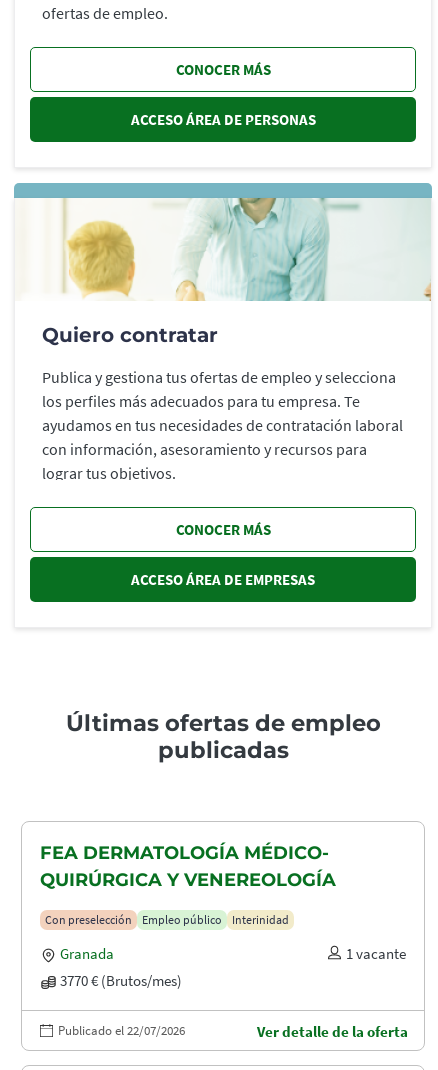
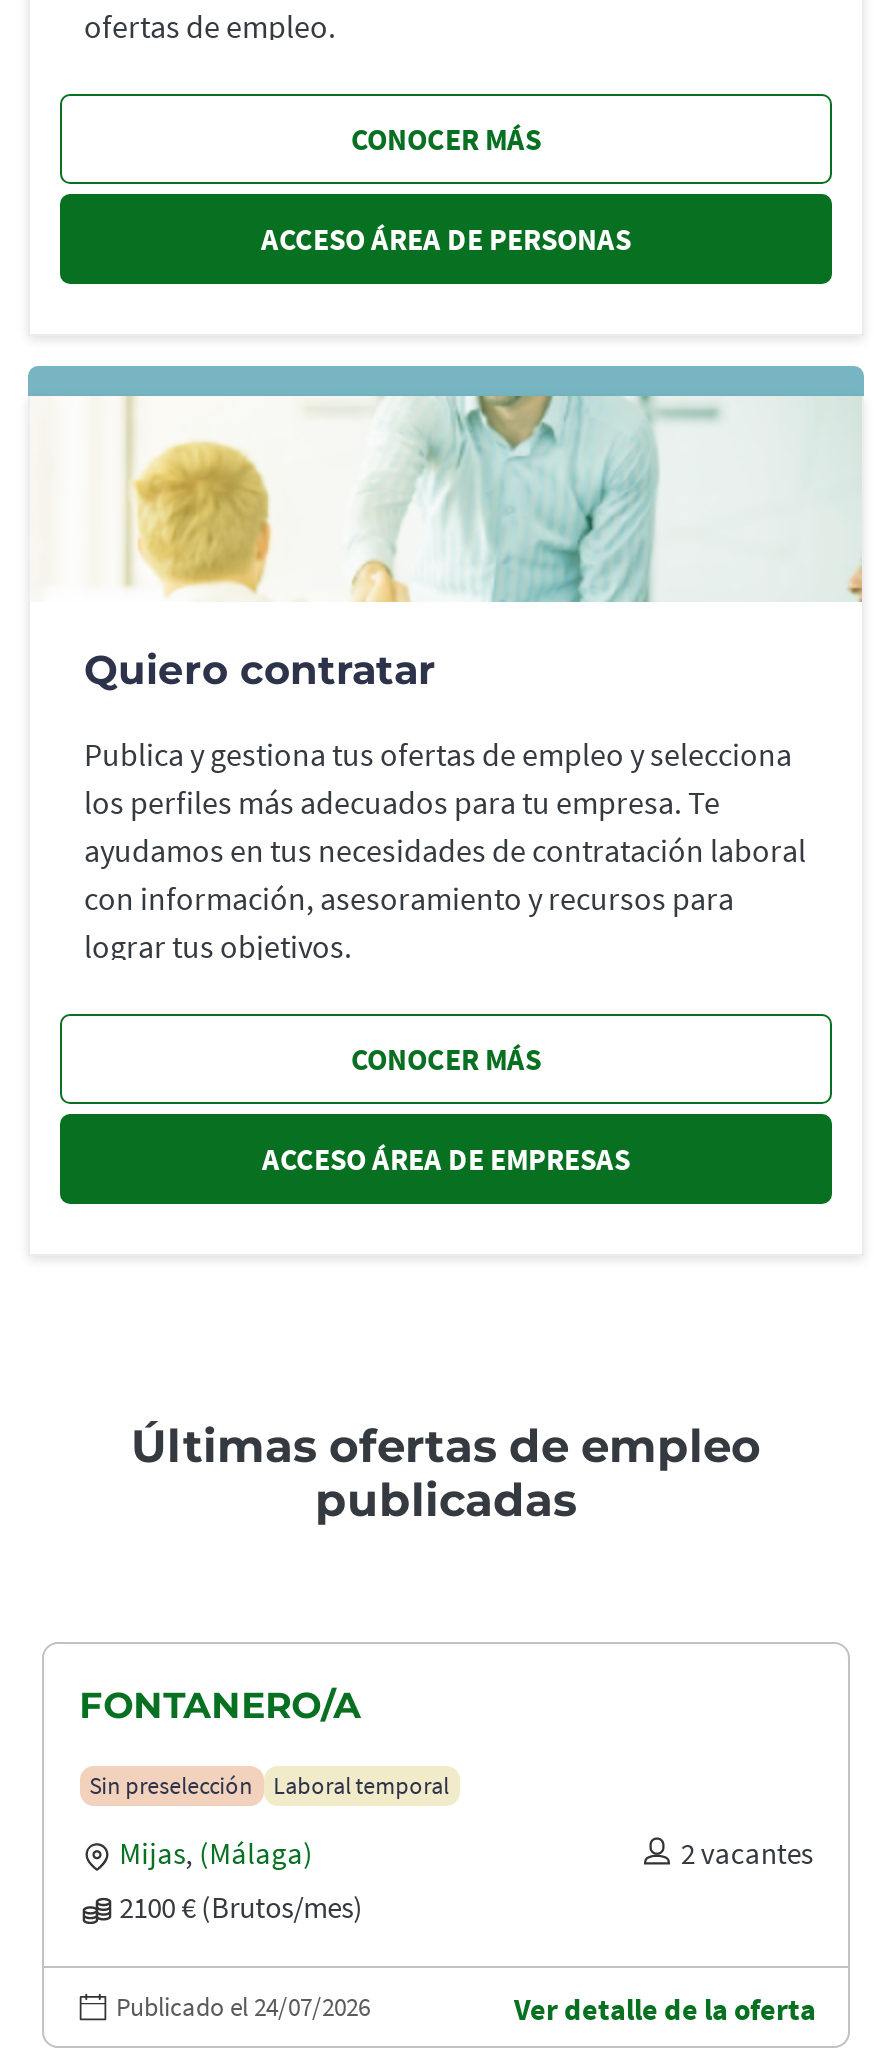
[40,842,336,891] FEA DERMATOLOGÍA MÉDICO- | QUIRÚRGICA Y VENEREOLOGÍA -> [79,1683,361,1727] FONTANERO/A
[45,912,289,927] Con preselección | Empleo público | Interinidad -> [89,1769,449,1799] Sin preselección | Laboral temporal
[60,944,406,990] Granada | 1 vacante | 3770 € (Brutos/mes) -> [119,1833,813,1925] Mijas, (Málaga) | 2 vacantes | 2100 € (Brutos/mes)
[58,1022,185,1039] Publicado el 22/07/2026 -> [116,1989,370,2023] Publicado el 24/07/2026

